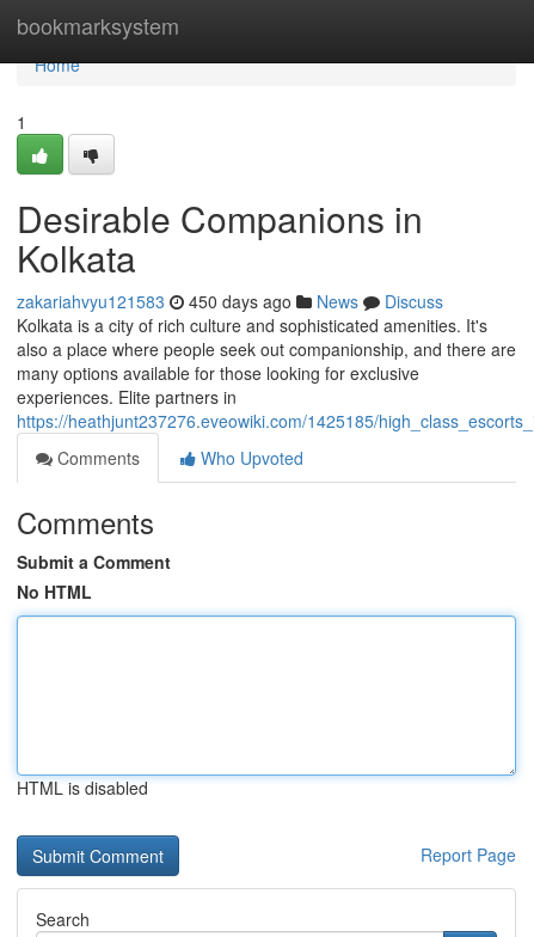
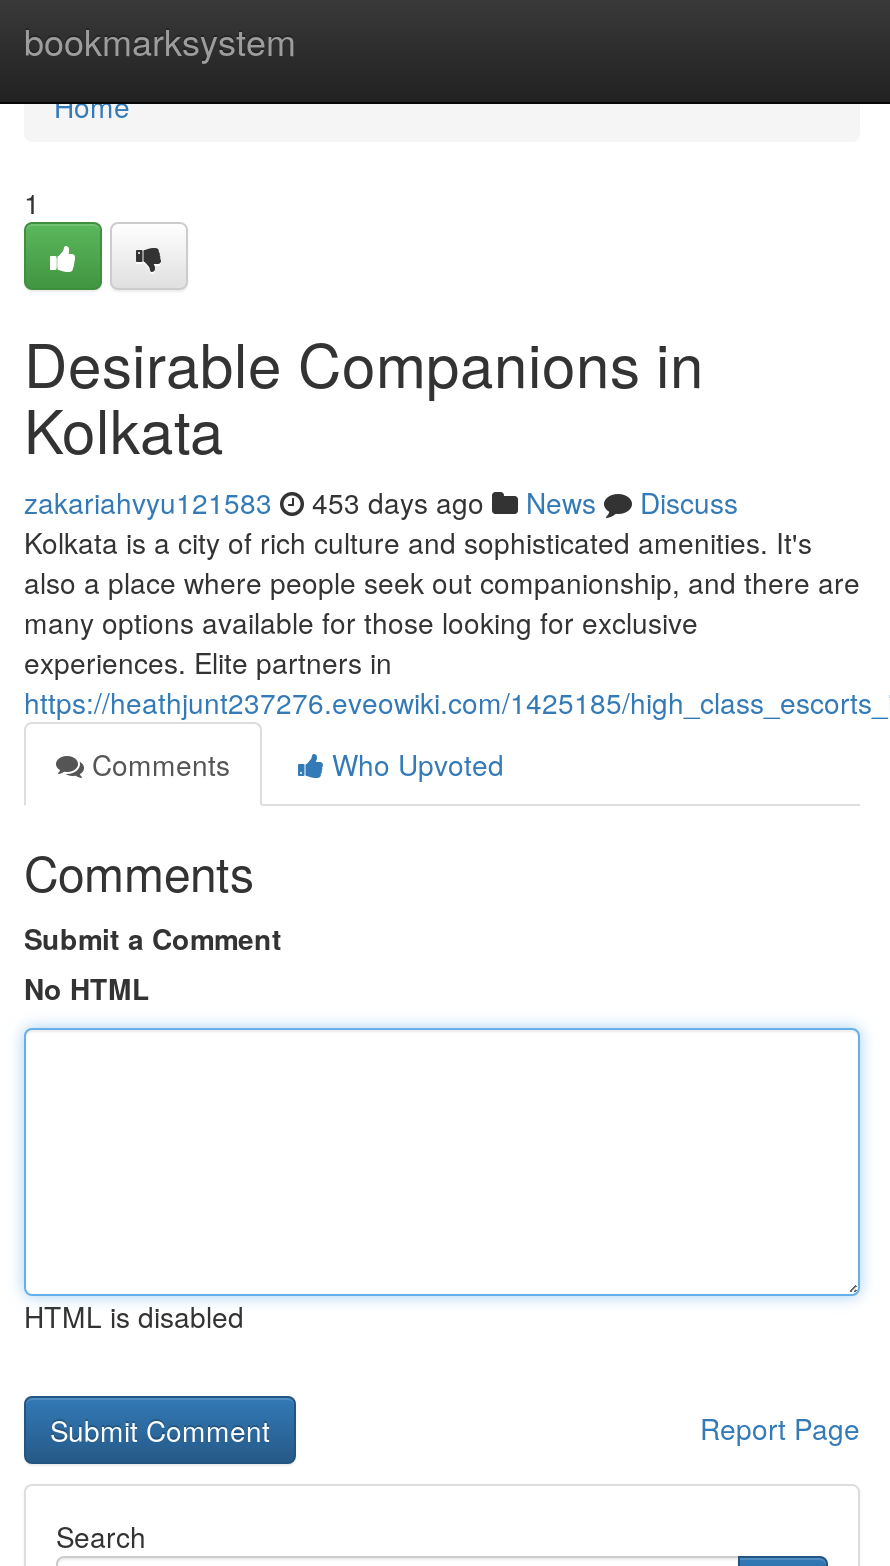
[17,289,443,313] zakariahvyu121583 450 days ago News Discuss -> [24,482,738,522] zakariahvyu121583 453 days ago News Discuss

